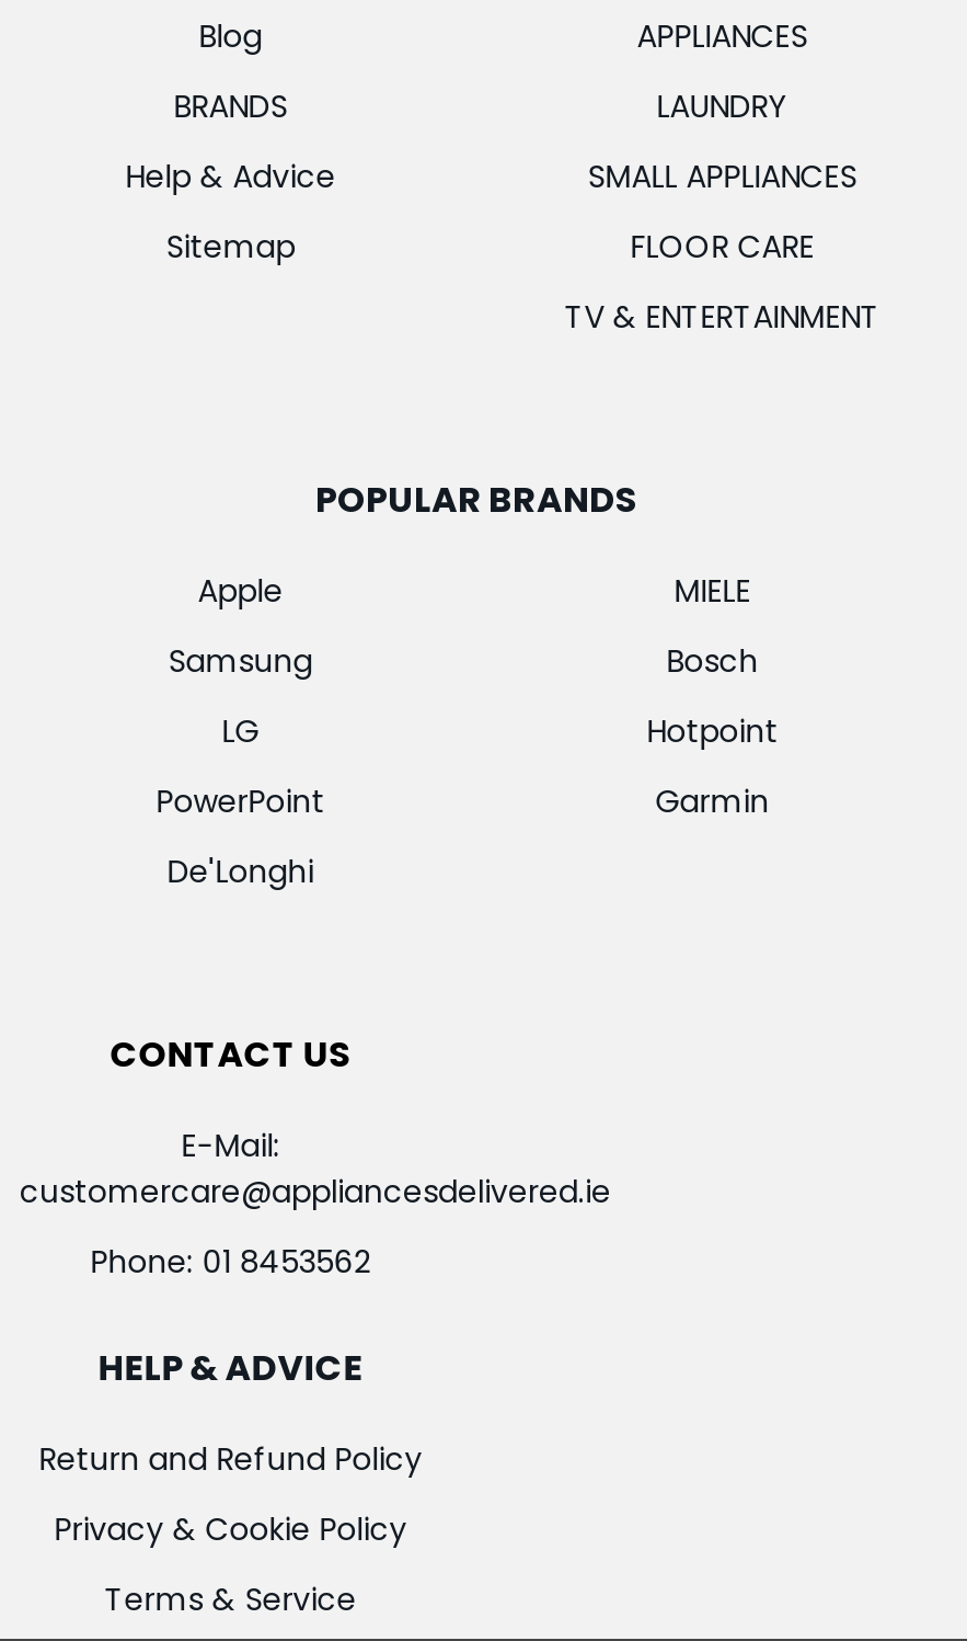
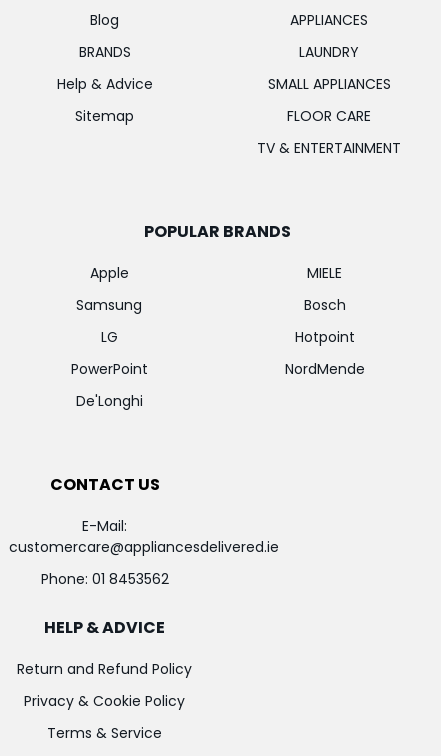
[656,779,769,823] Garmin -> [285,359,365,379] NordMende

